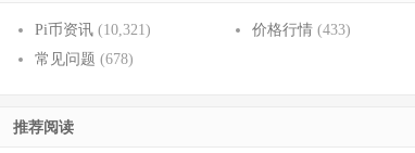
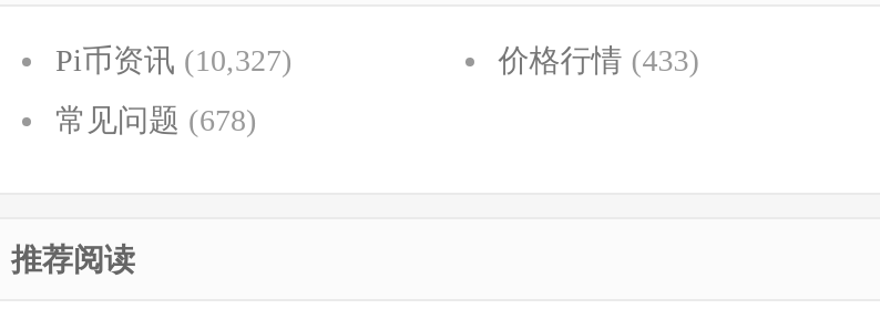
[35,22,151,38] Pi币资讯(10,321) -> [55,45,293,78] Pi币资讯(10,327)

